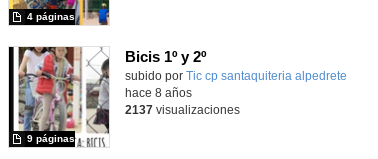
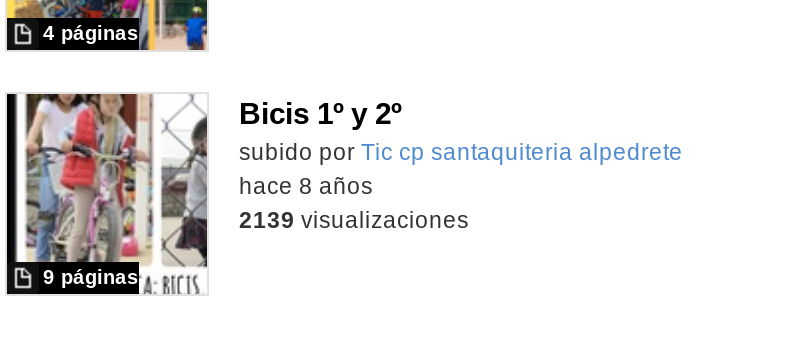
[125,103,240,115] 2137 visualizaciones -> [239,207,469,231] 2139 visualizaciones

